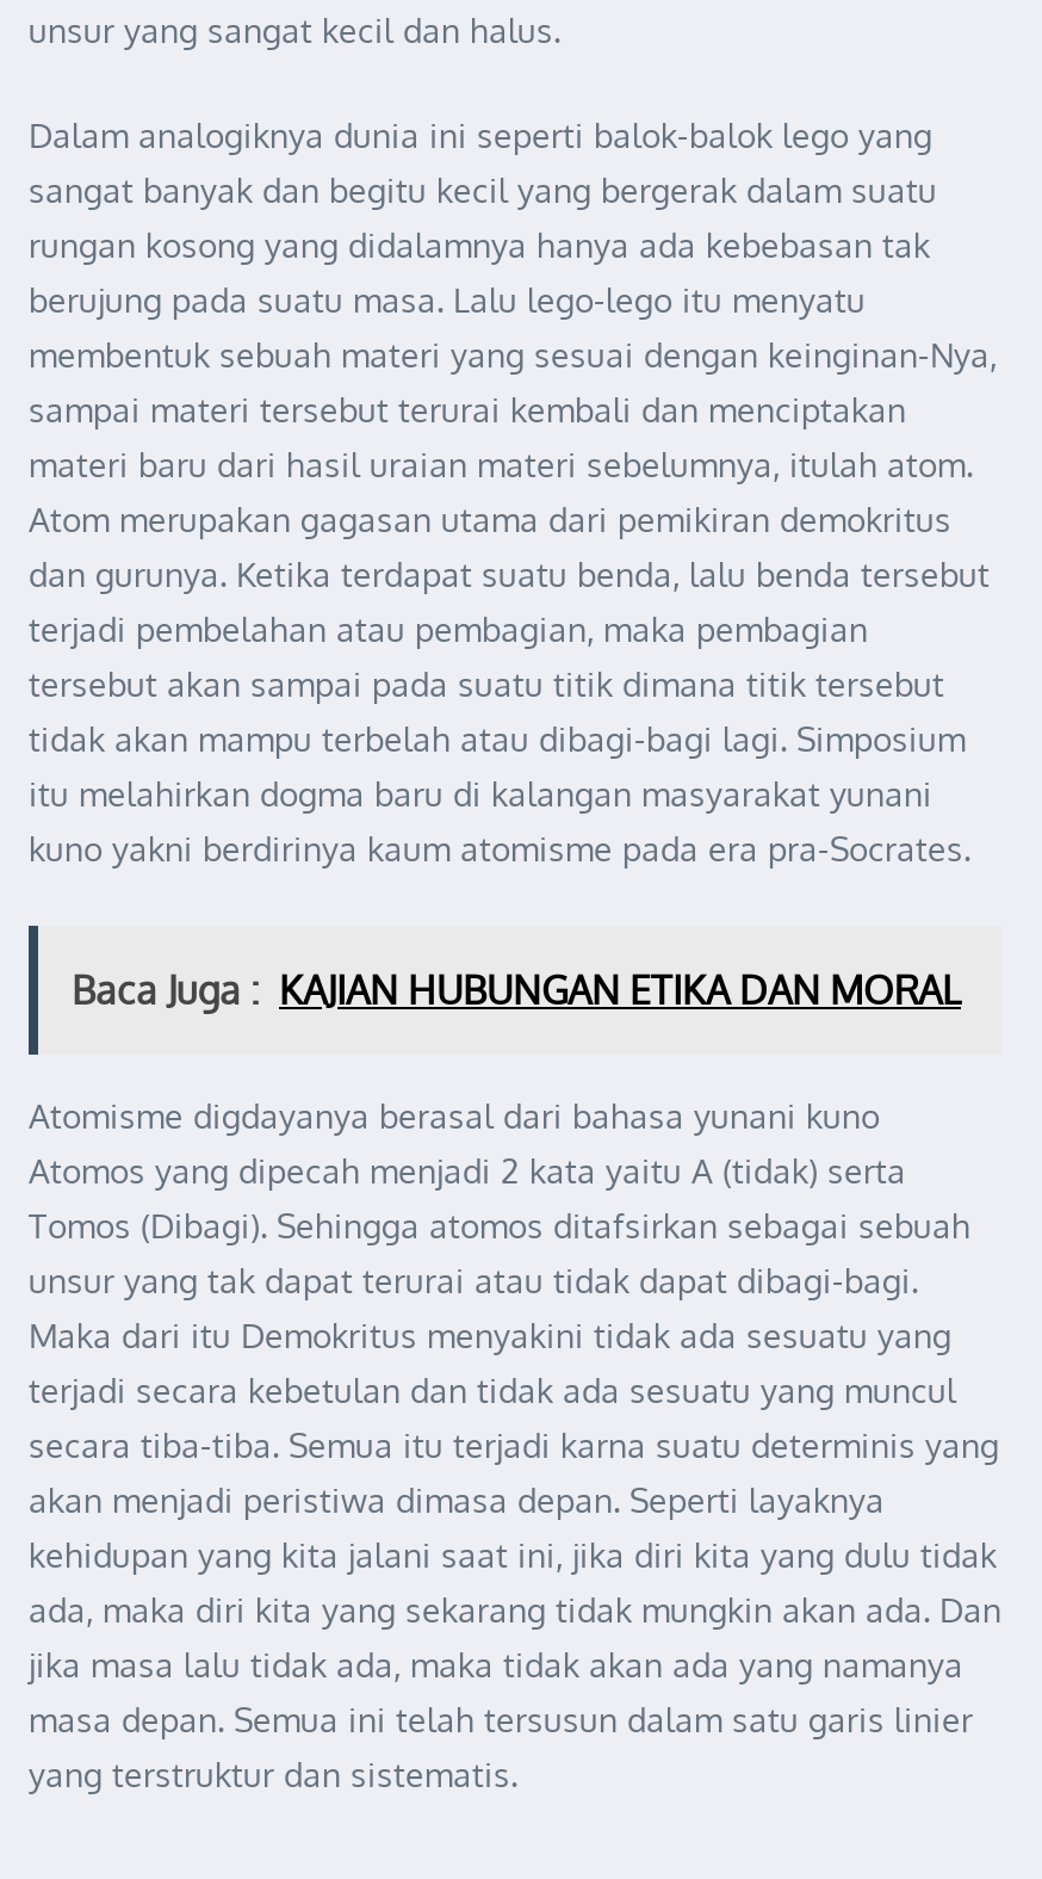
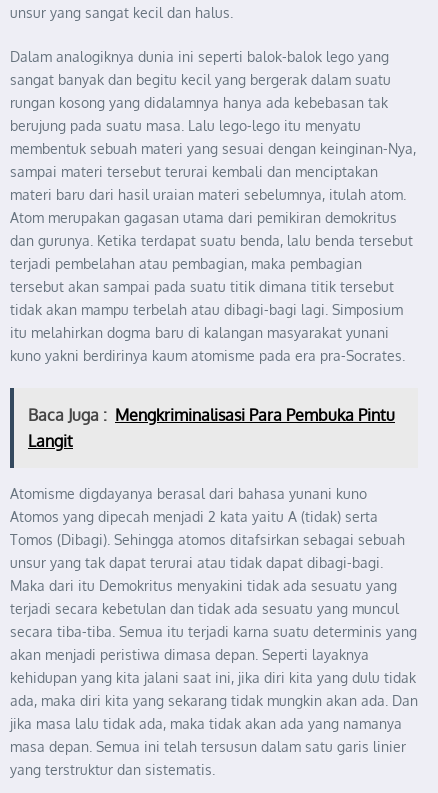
[72,966,961,1014] Baca Juga : KAJIAN HUBUNGAN ETIKA DAN MORAL -> [28,405,395,451] Baca Juga : Mengkriminalisasi Para Pembuka Pintu | Langit

